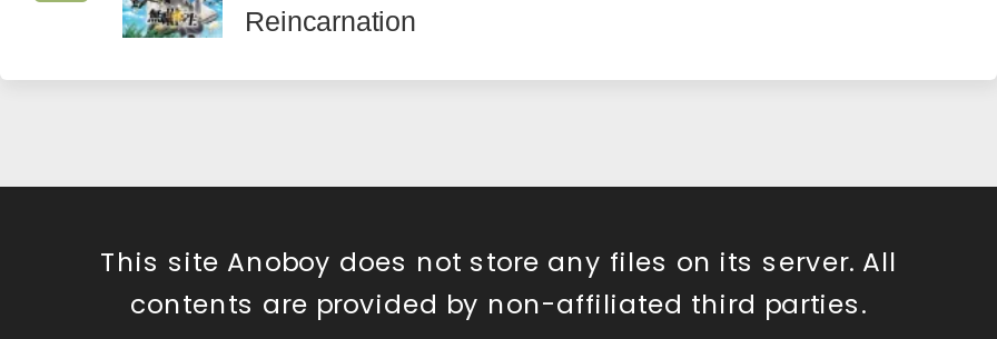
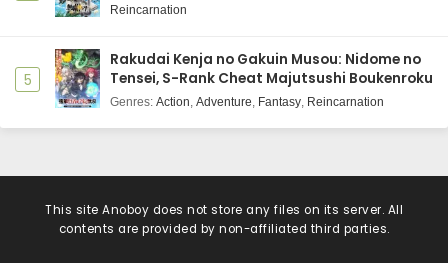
none -> [23,70,31,90] 5
none -> [54,48,433,109] [image] | Rakudai Kenja no Gakuin Musou: Nidome no | Tensei, S-Rank Cheat Majutsushi Boukenroku | Genres: Action, Adventure, Fantasy, Reincarnation

